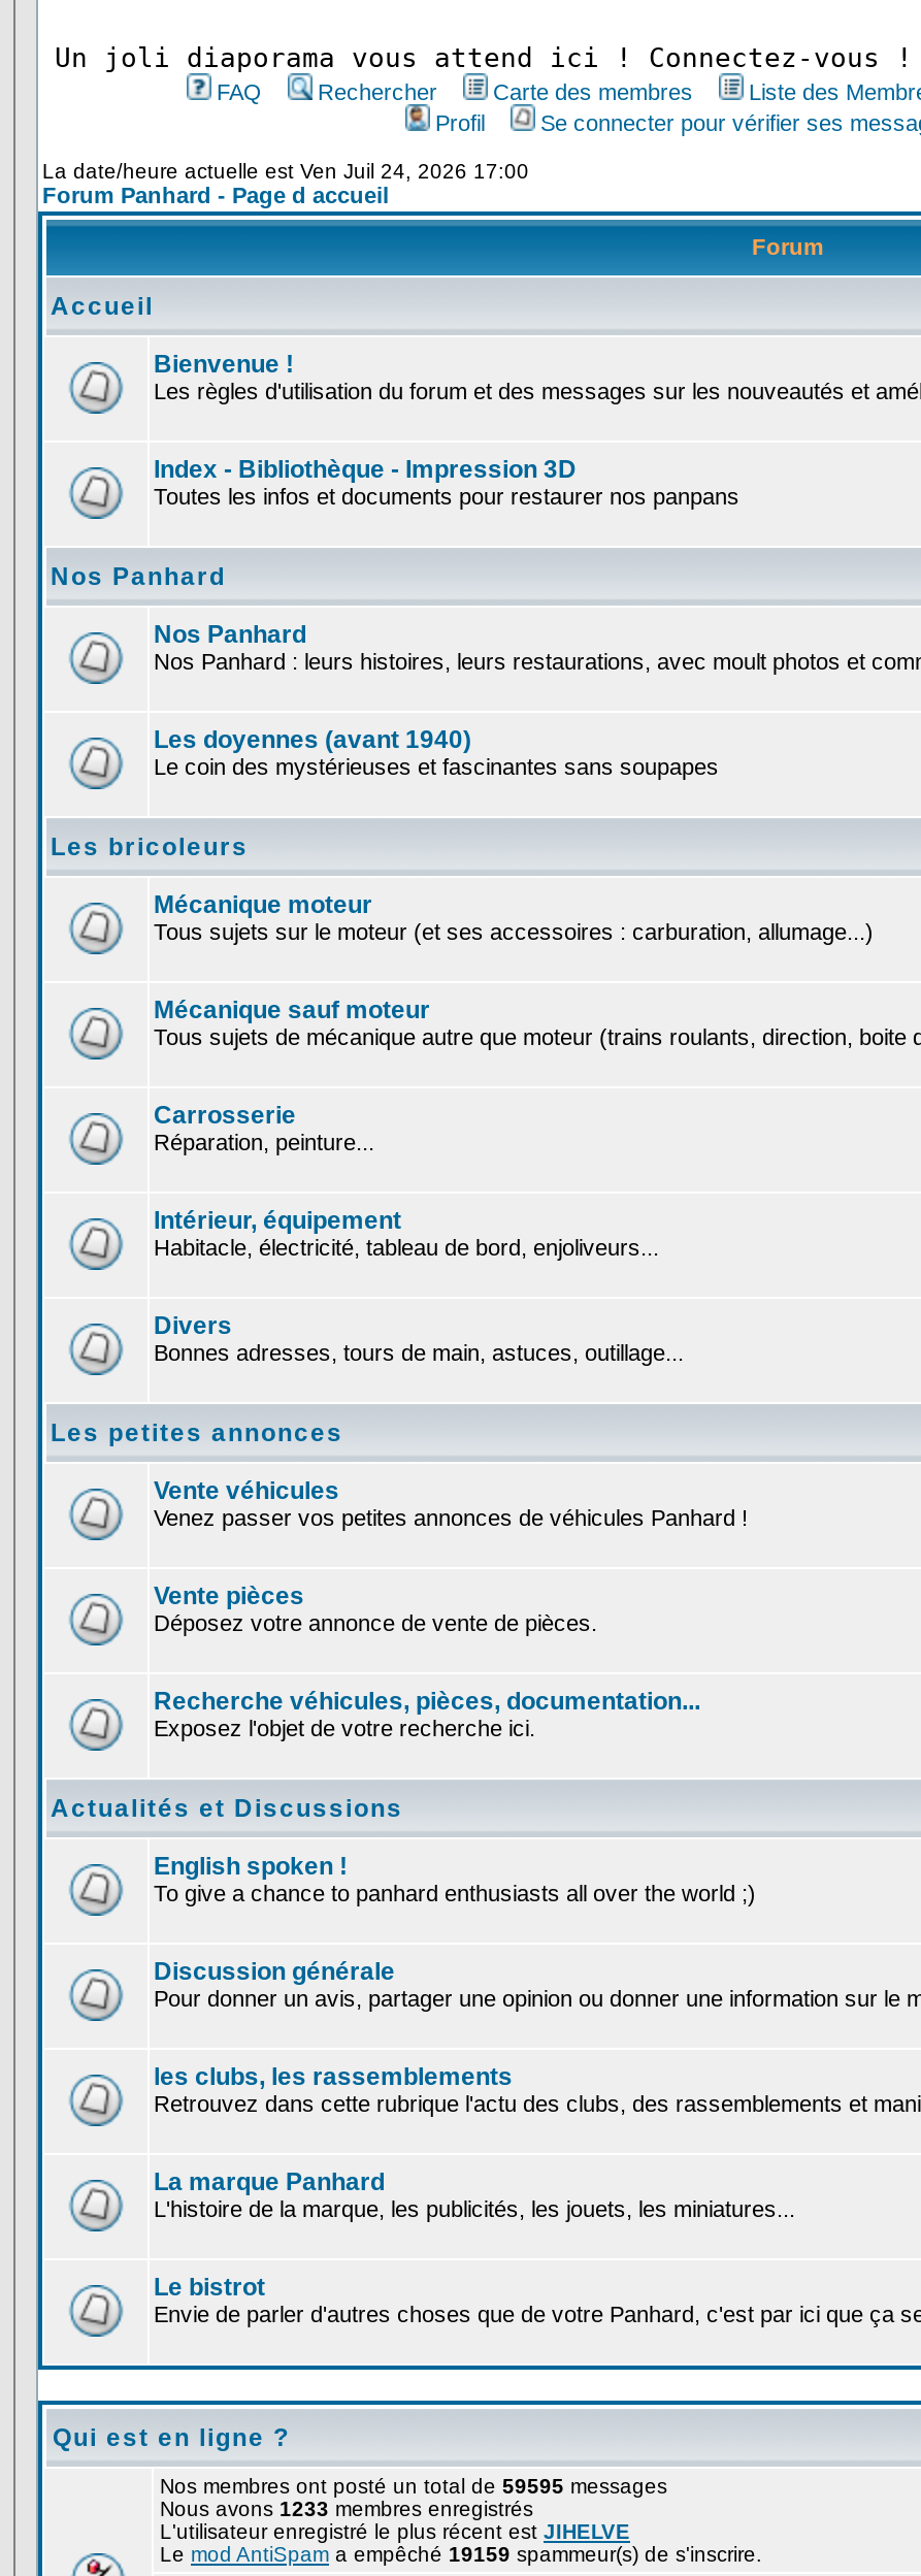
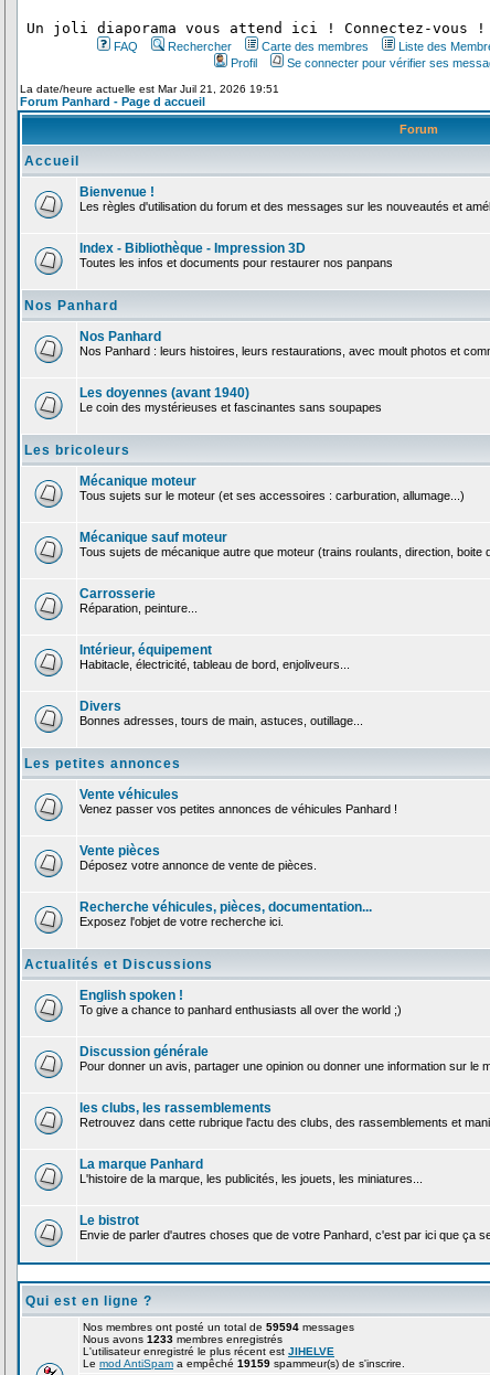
[42,160,529,183] La date/heure actuelle est Ven Juil 24, 2026 17:00 -> [20,83,279,95] La date/heure actuelle est Mar Juil 21, 2026 19:51
[160,2475,667,2498] Nos membres ont posté un total de 59595 messages -> [83,1321,354,1333] Nos membres ont posté un total de 59594 messages

